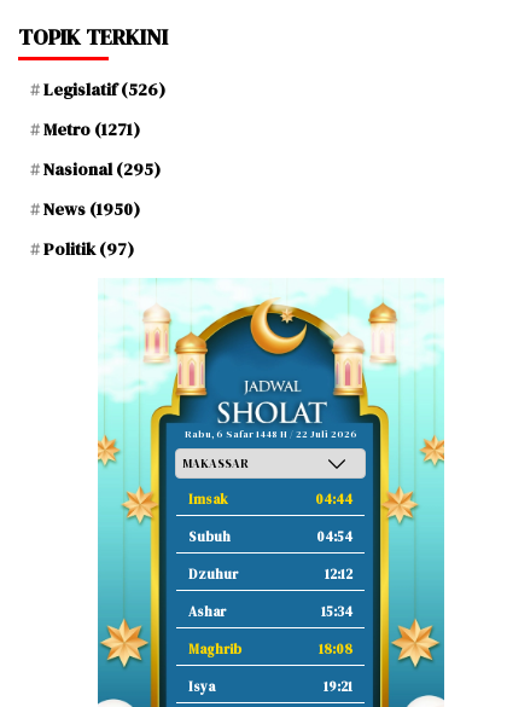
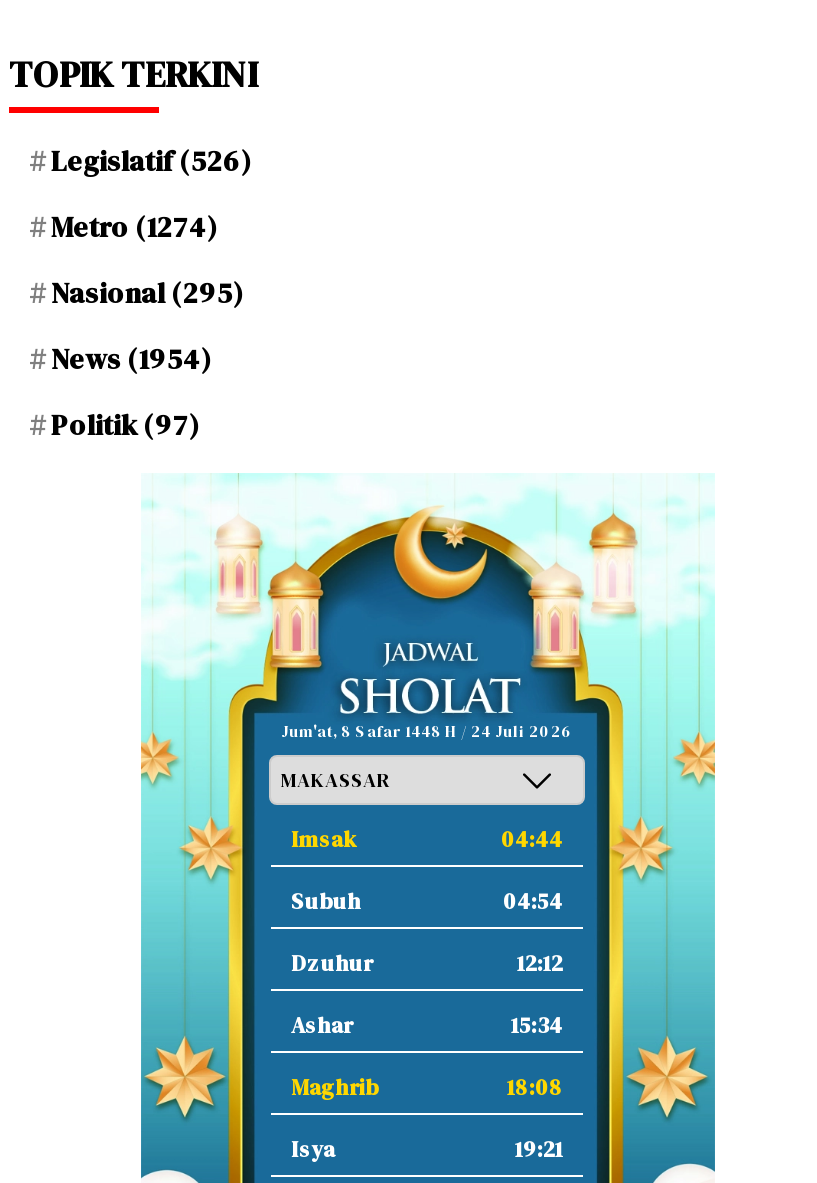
[43,117,140,142] Metro (1271) -> [51,207,219,247] Metro (1274)
[43,197,140,221] News (1950) -> [51,339,213,379] News (1954)
[184,428,357,441] Rabu, 6 Safar 1448 H / 22 Juli 2026 -> [281,721,573,743] Jum'at, 8 Safar 1448 H / 24 Juli 2026

